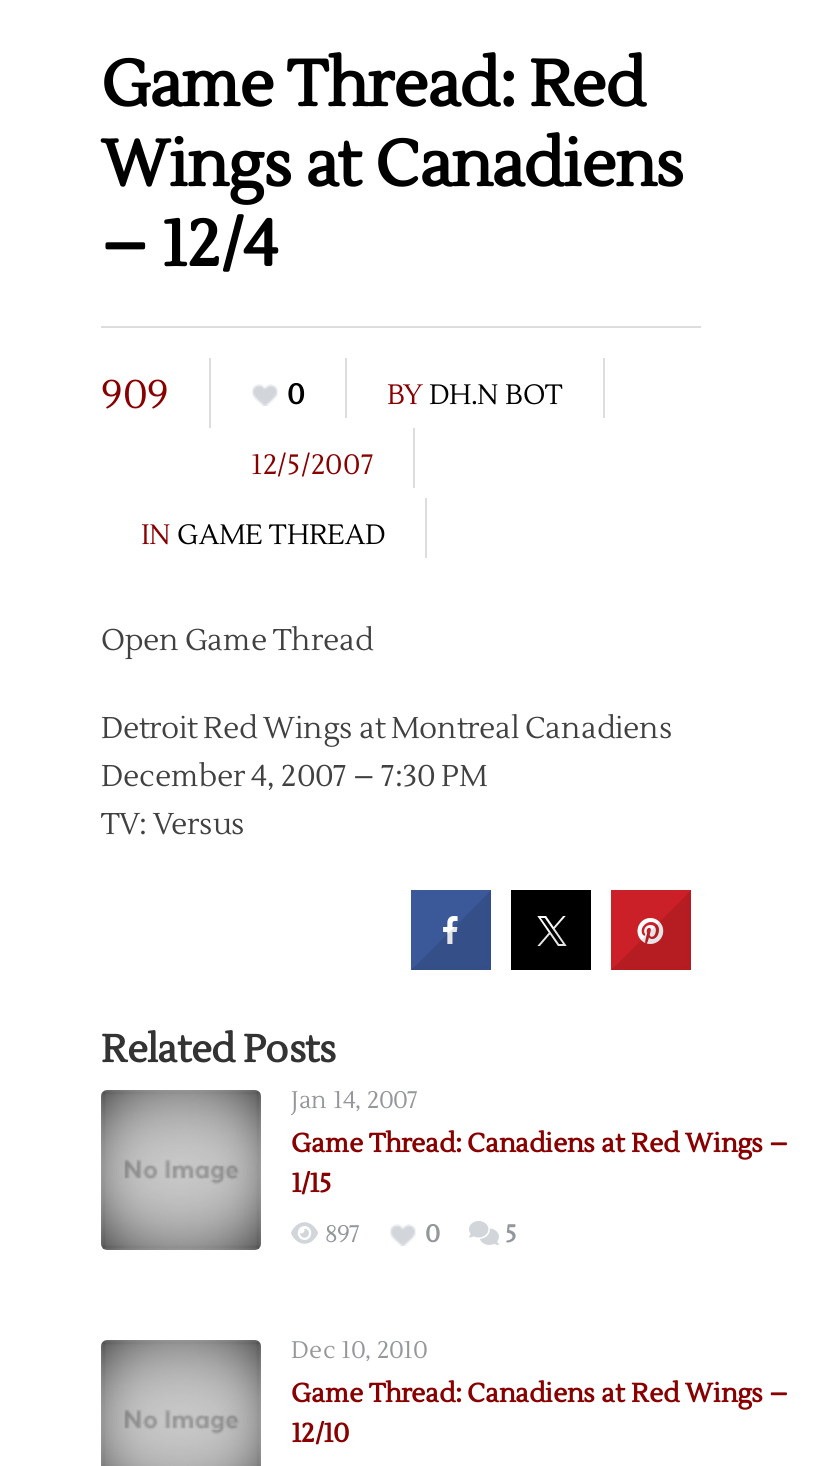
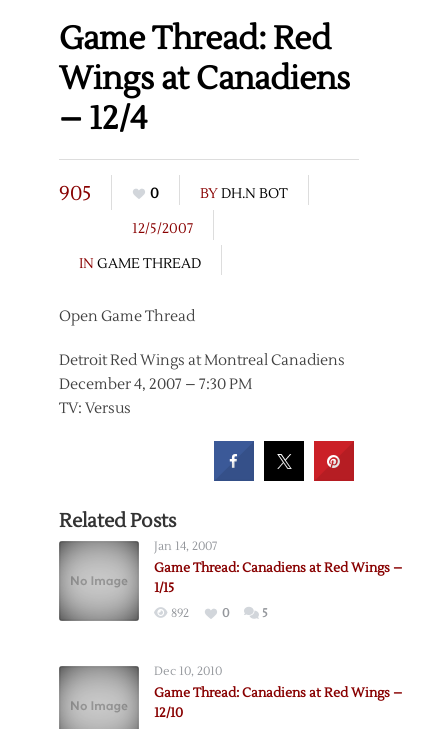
[101,370,169,422] 909 -> [59,181,91,207] 905
[319,1220,359,1250] 897 -> [168,606,189,621] 892

